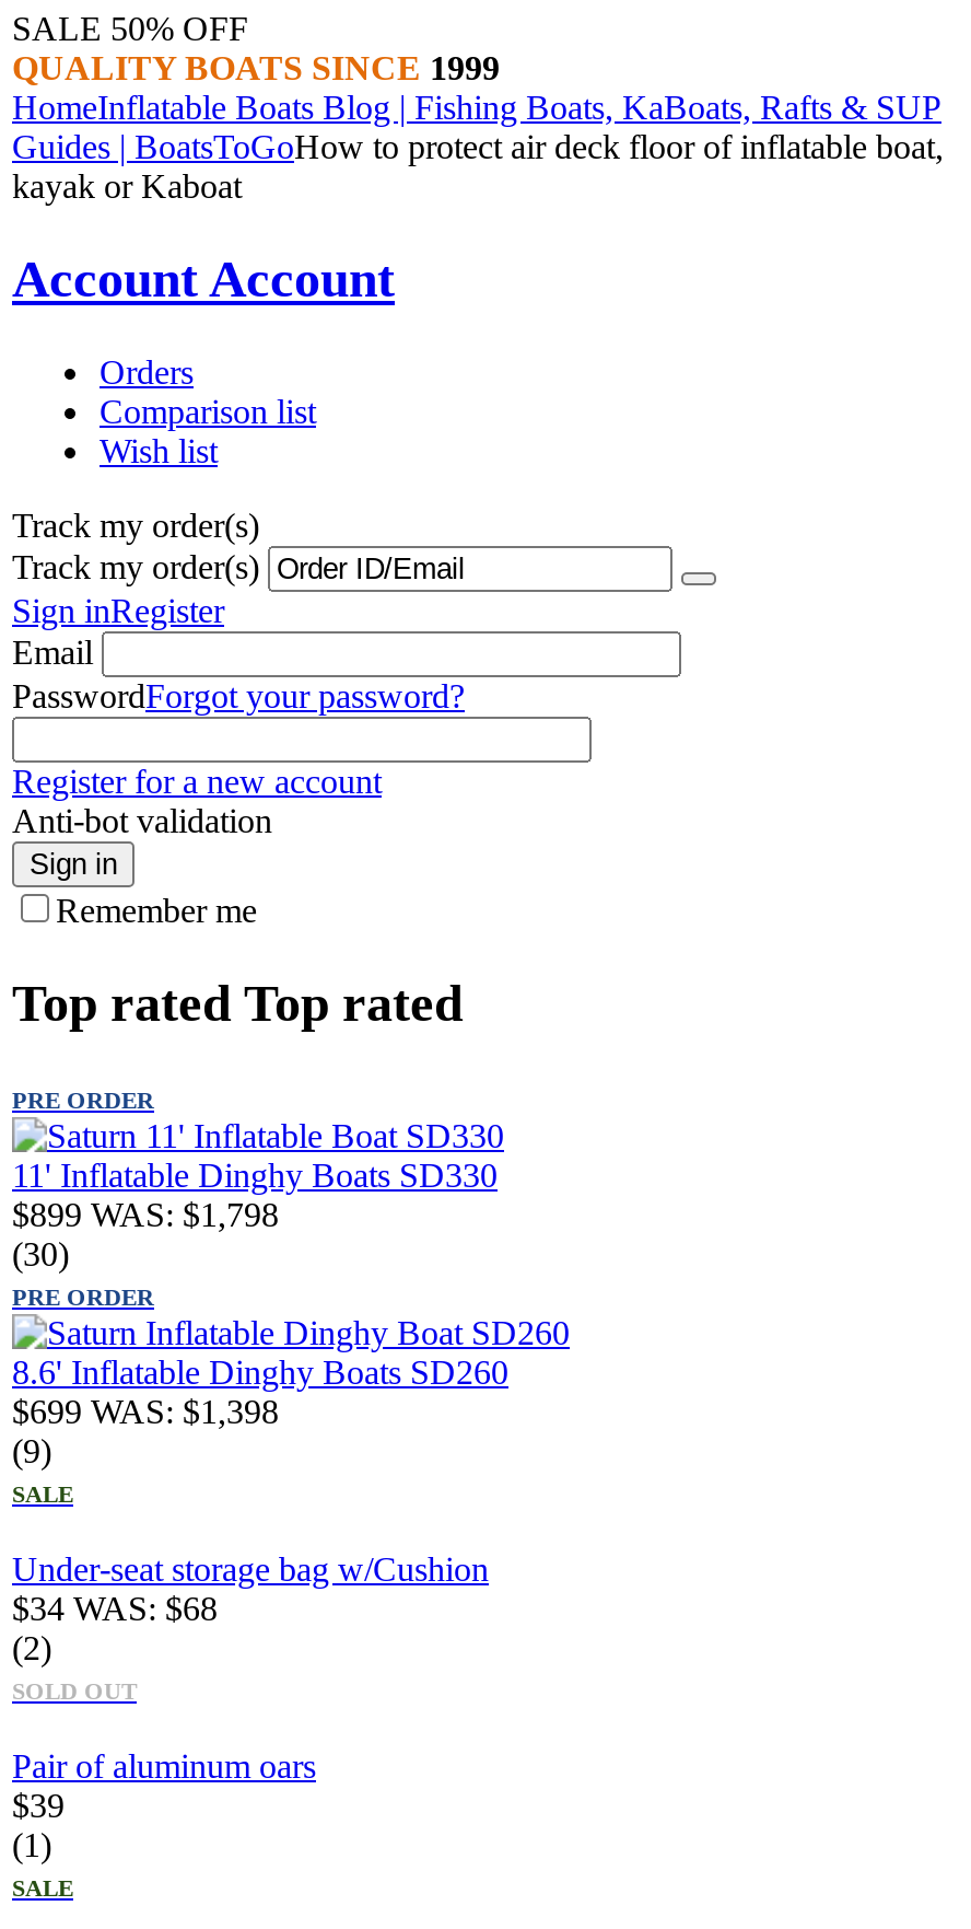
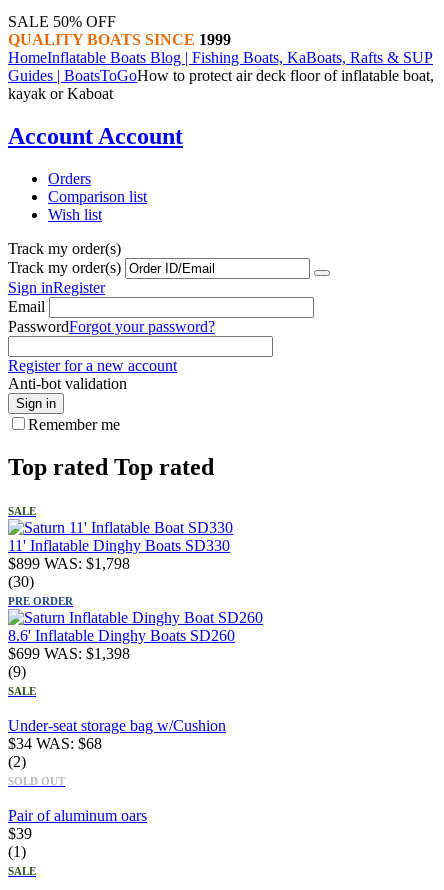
[12,1086,154,1112] PRE ORDER -> [8,505,36,517] SALE

